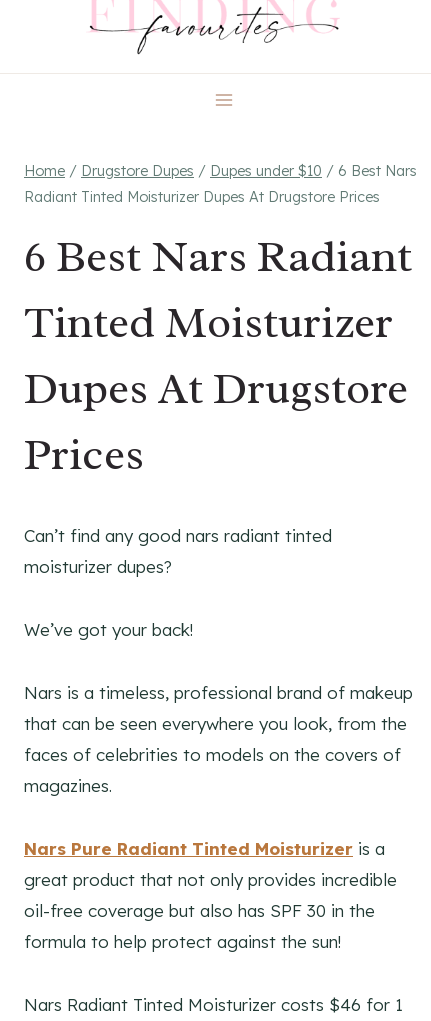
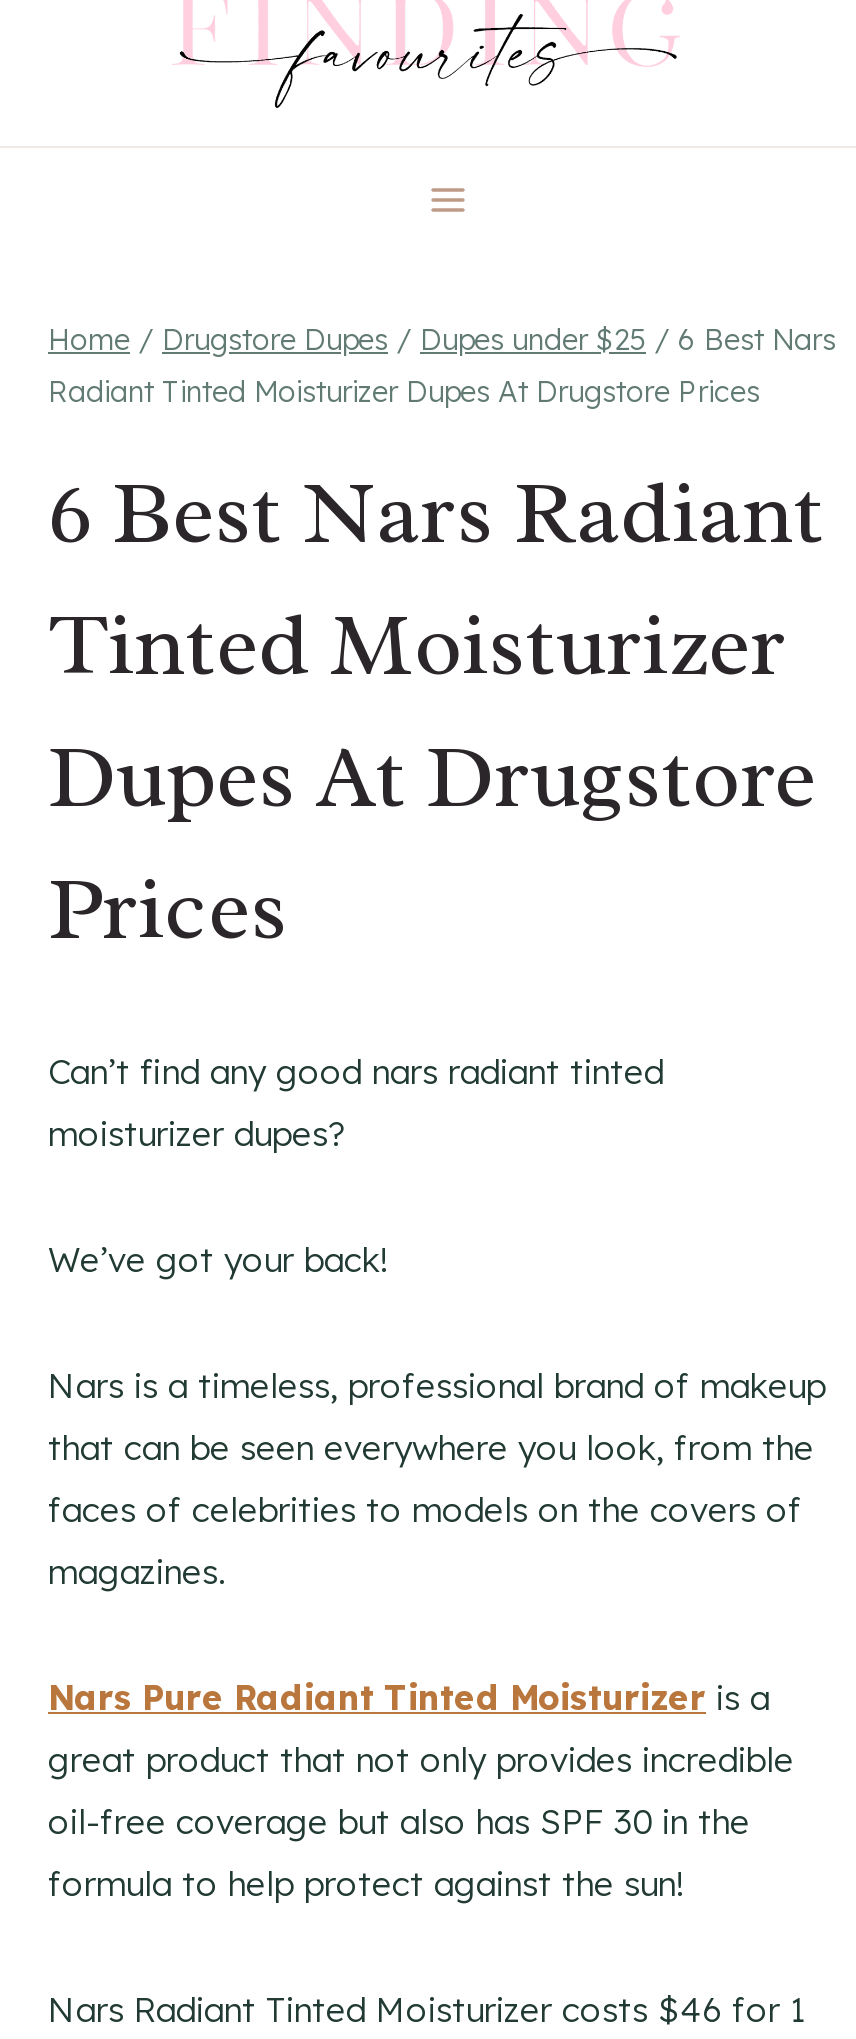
[24,161,417,179] Home / Drugstore Dupes / Dupes under $10 / 6 Best Nars -> [48,323,836,359] Home / Drugstore Dupes / Dupes under $25 / 6 Best Nars

